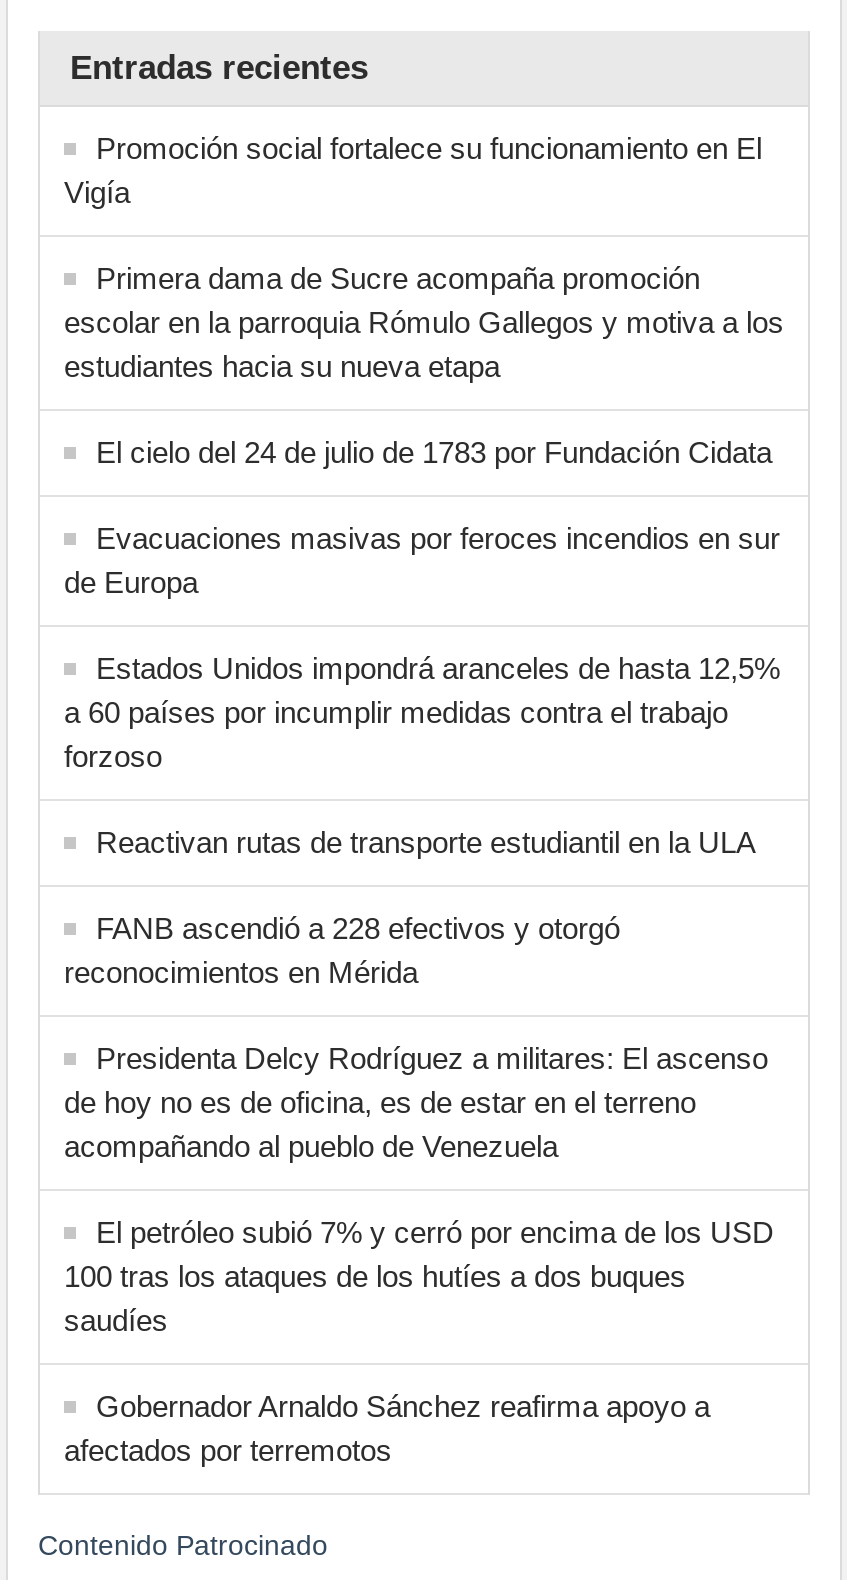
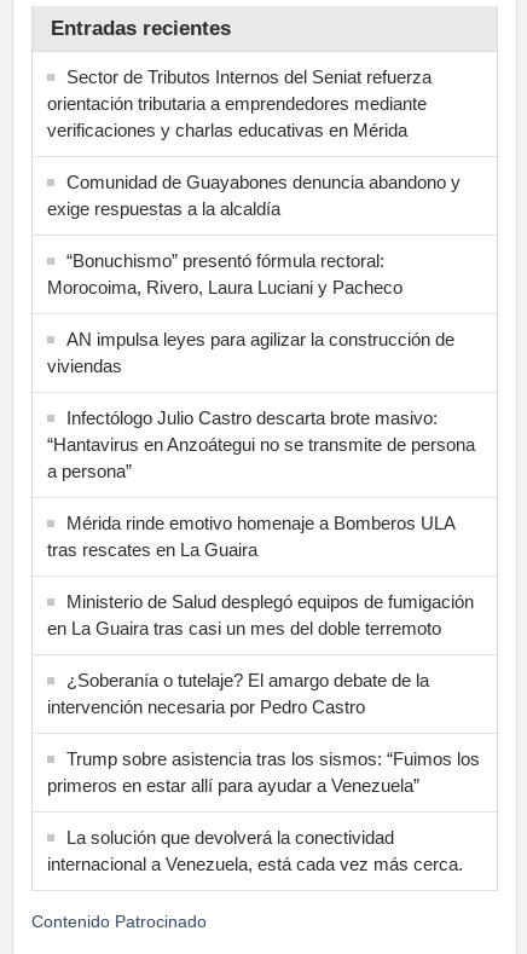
[64,130,762,208] Promoción social fortalece su funcionamiento en El | Vigía -> [47,67,432,140] Sector de Tributos Internos del Seniat refuerza | orientación tributaria a emprendedores mediante | verificaciones y charlas educativas en Mérida
[64,260,784,382] Primera dama de Sucre acompaña promoción | escolar en la parroquia Rómulo Gallegos y motiva a los | estudiantes hacia su nueva etapa -> [47,172,461,219] Comunidad de Guayabones denuncia abandono y | exige respuestas a la alcaldía
[96,434,772,468] El cielo del 24 de julio de 1783 por Fundación Cidata -> [47,250,403,297] “Bonuchismo” presentó fórmula rectoral: | Morocoima, Rivero, Laura Luciani y Pacheco
[64,520,780,598] Evacuaciones masivas por feroces incendios en sur | de Europa -> [47,329,454,376] AN impulsa leyes para agilizar la construcción de | viviendas
[64,650,780,772] Estados Unidos impondrá aranceles de hasta 12,5% | a 60 países por incumplir medidas contra el trabajo | forzoso -> [47,407,475,481] Infectólogo Julio Castro descarta brote masivo: | “Hantavirus en Anzoátegui no se transmite de persona | a persona”
[96,824,756,858] Reactivan rutas de transporte estudiantil en la ULA -> [47,513,454,560] Mérida rinde emotivo homenaje a Bomberos ULA | tras rescates en La Guaira
[64,910,620,988] FANB ascendió a 228 efectivos y otorgó | reconocimientos en Mérida -> [47,591,474,638] Ministerio de Salud desplegó equipos de fumigación | en La Guaira tras casi un mes del doble terremoto
[64,1040,768,1162] Presidenta Delcy Rodríguez a militares: El ascenso | de hoy no es de oficina, es de estar en el terreno | acompañando al pueblo de Venezuela -> [47,670,429,717] ¿Soberanía o tutelaje? El amargo debate de la | intervención necesaria por Pedro Castro
[64,1214,774,1336] El petróleo subió 7% y cerró por encima de los USD | 100 tras los ataques de los hutíes a dos buques | saudíes -> [47,748,480,796] Trump sobre asistencia tras los sismos: “Fuimos los | primeros en estar allí para ayudar a Venezuela”
[64,1388,710,1466] Gobernador Arnaldo Sánchez reafirma apoyo a | afectados por terremotos -> [47,827,463,874] La solución que devolverá la conectividad | internacional a Venezuela, está cada vez más cerca.

